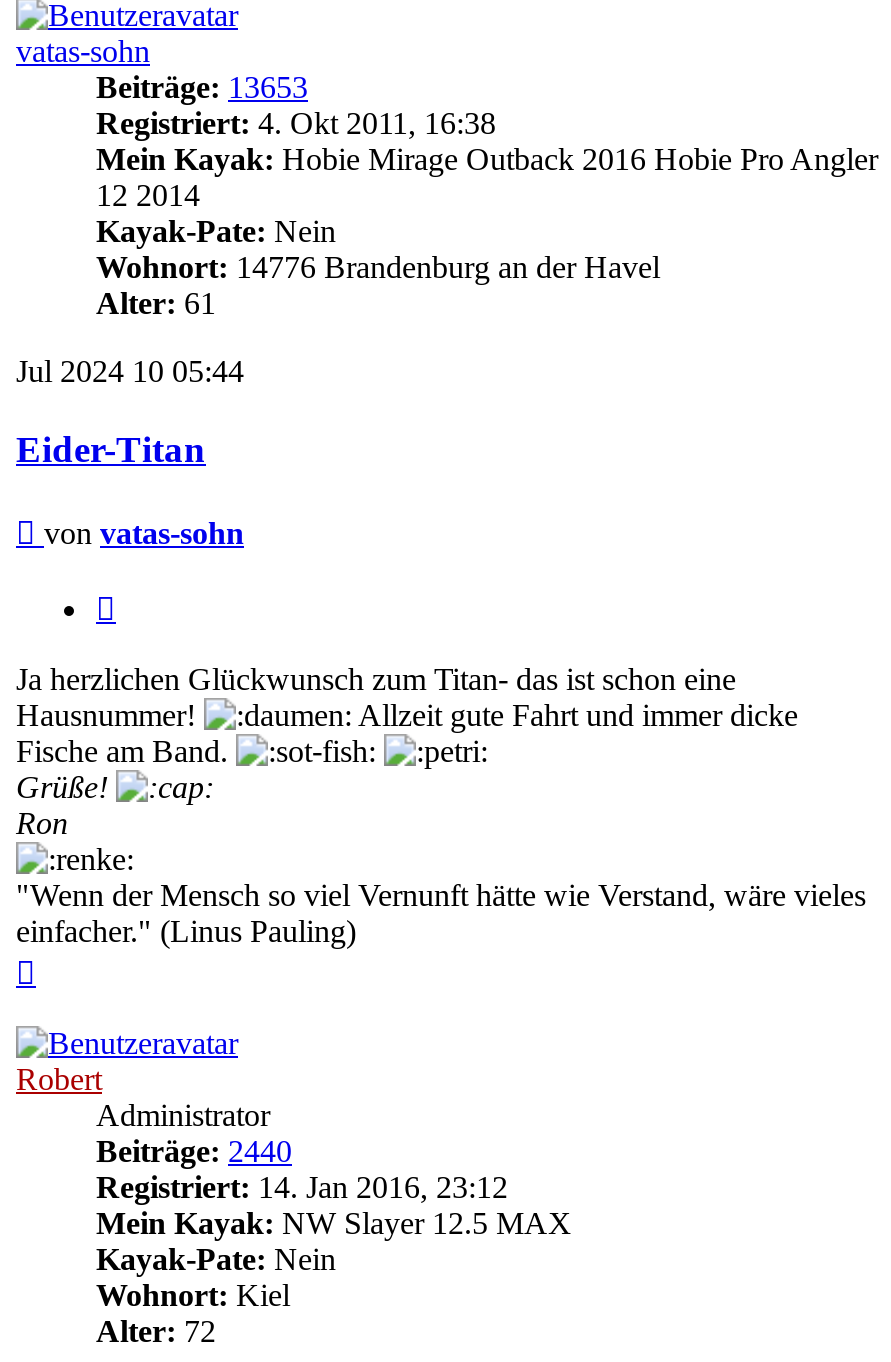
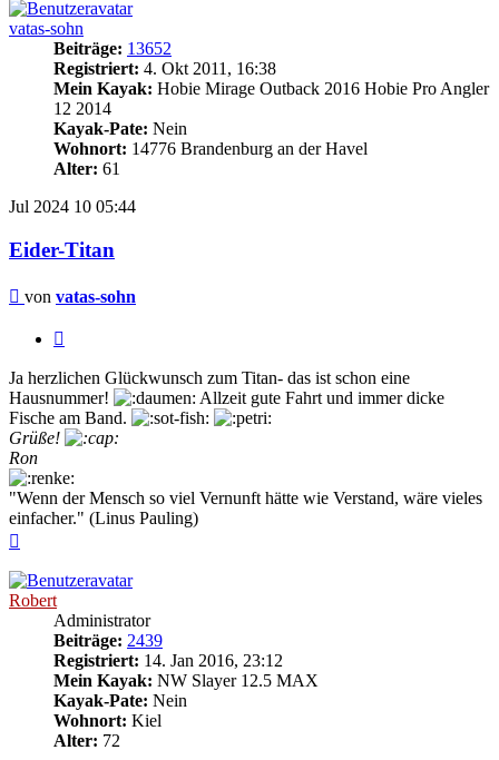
[96,71,308,105] Beiträge: 13653 -> [53,39,172,58] Beiträge: 13652
[96,1134,292,1168] Beiträge: 2440 -> [53,631,163,650] Beiträge: 2439

